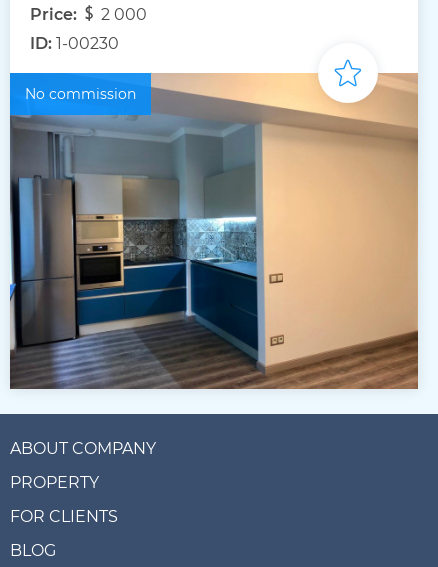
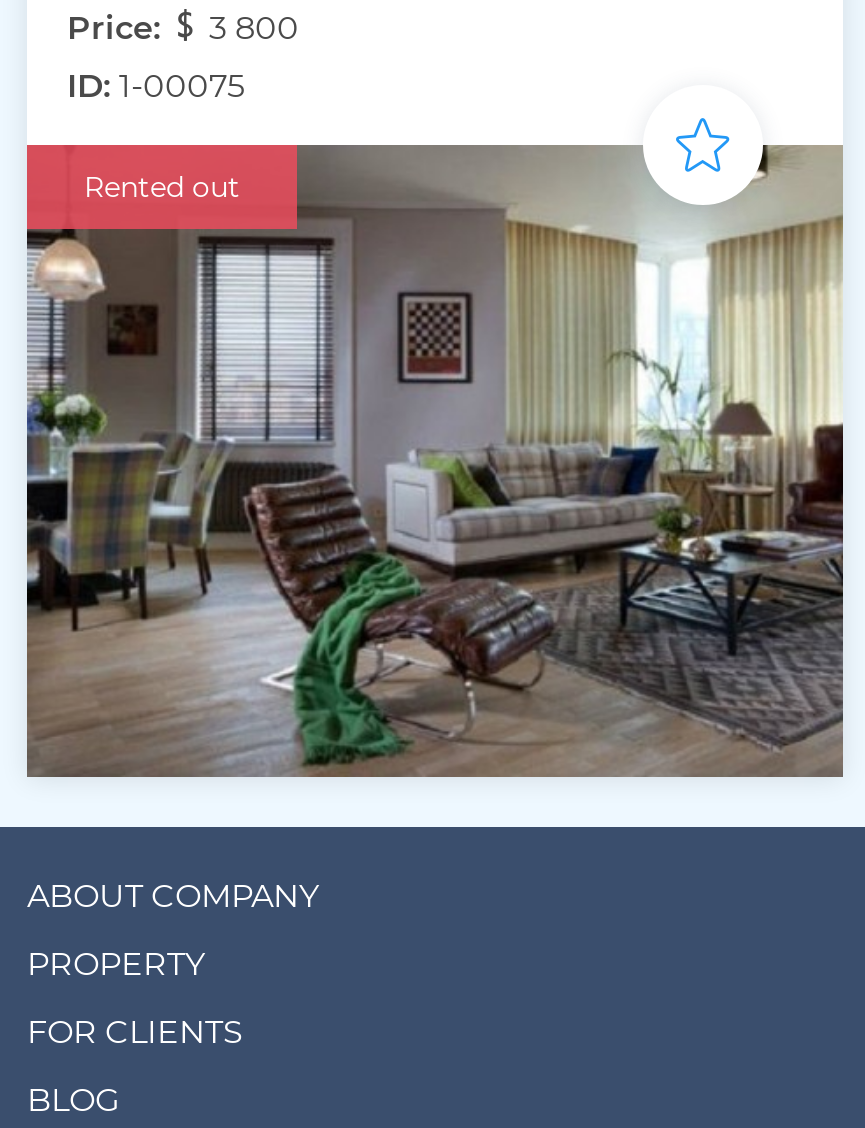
[30,5,147,24] Price: 2 000 -> [67,9,299,47] Price: 3 800
[30,34,119,53] ID: 1-00230 -> [67,67,245,105] ID: 1-00075
[9,72,418,389] [image] | No commission -> [25,143,845,777] [image] | Rented out

